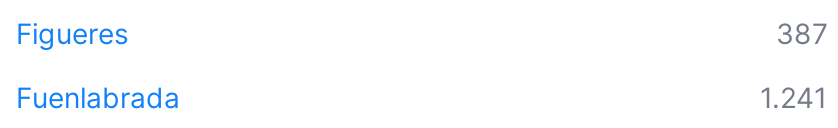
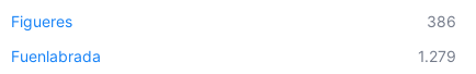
[776,15,828,49] 387 -> [427,12,456,30] 386
[760,79,828,113] 1.241 -> [418,46,456,65] 1.279

